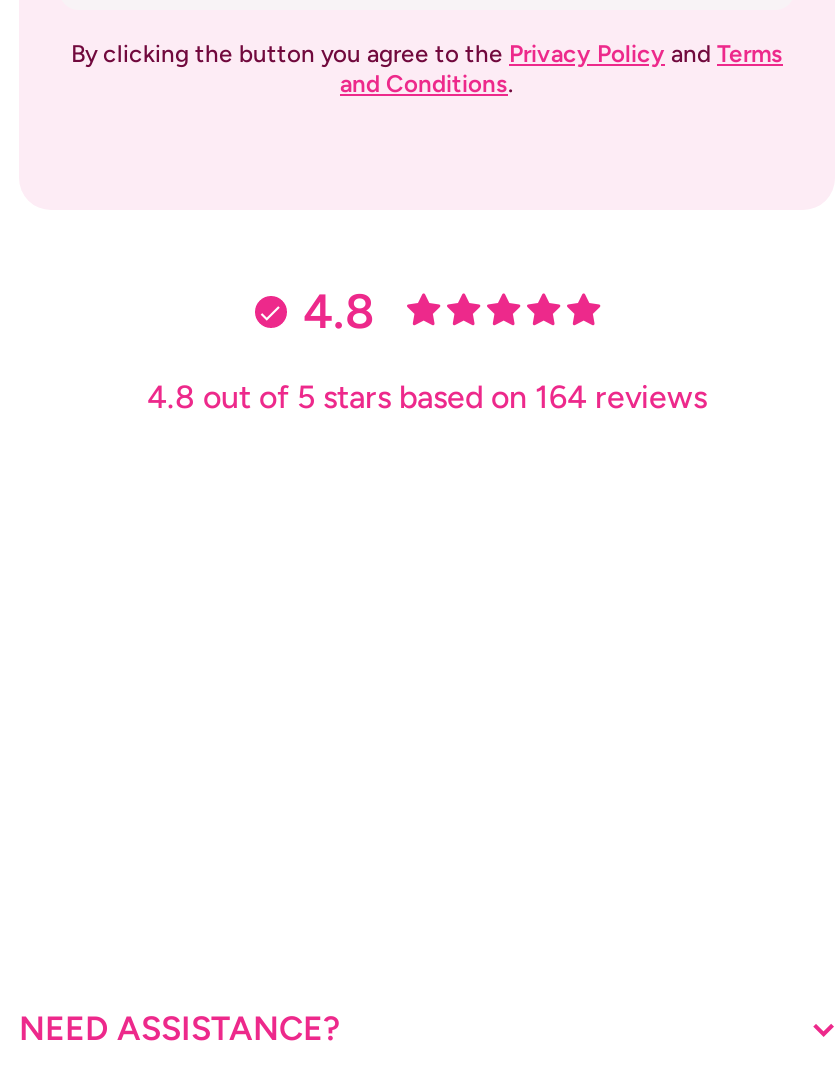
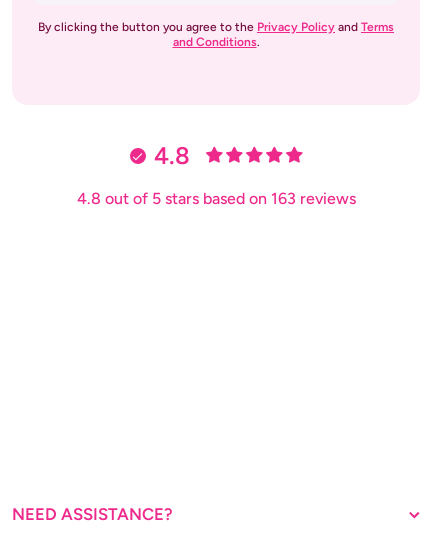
[147,378,707,416] 4.8 out of 5 stars based on 164 reviews -> [76,189,355,208] 4.8 out of 5 stars based on 163 reviews

